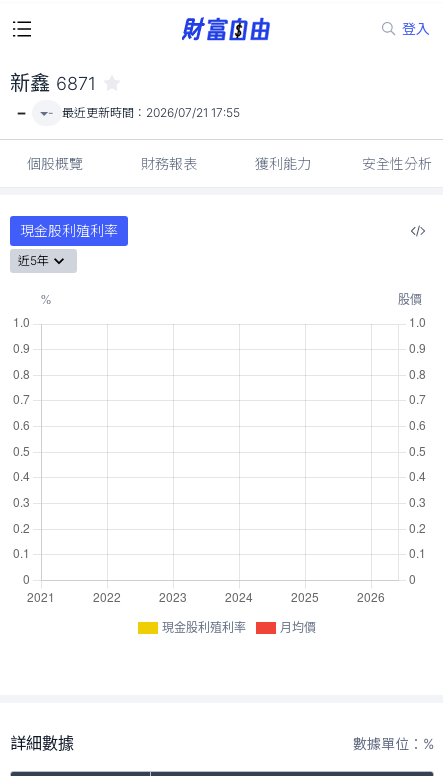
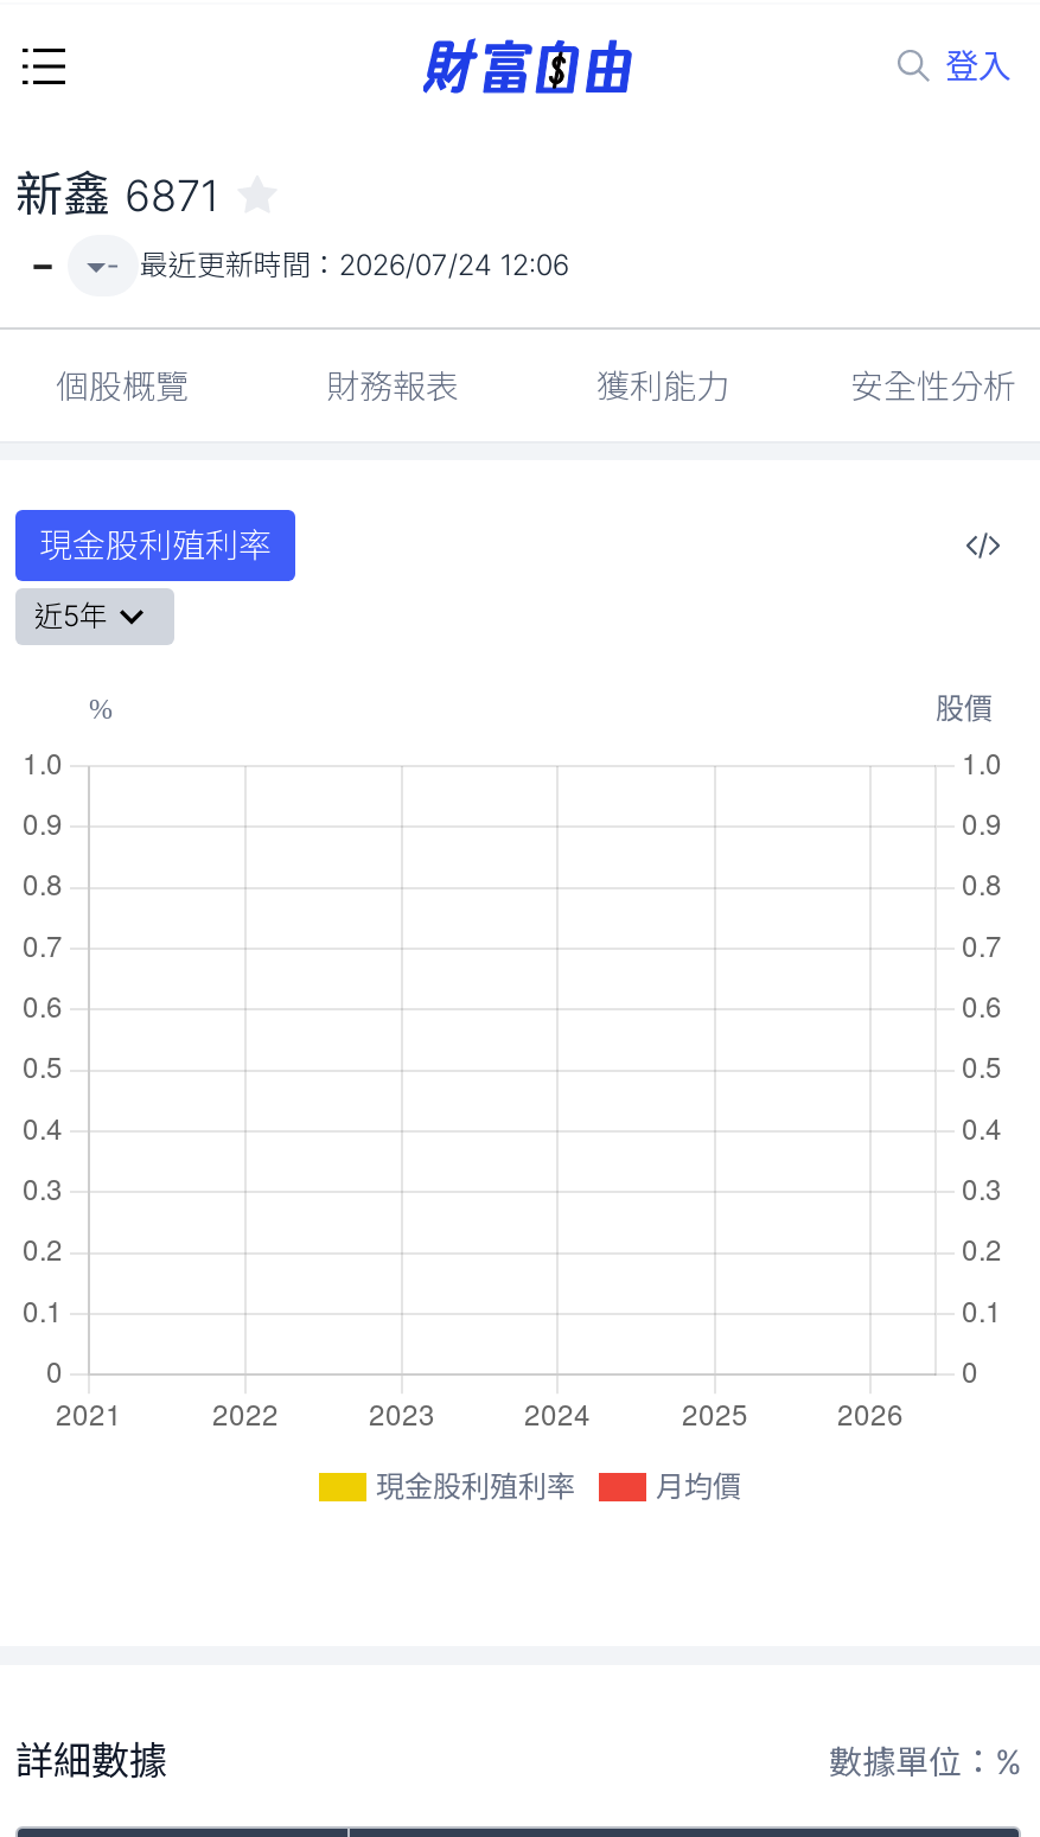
[48,105,240,120] - 最近更新時間：2026/07/21 17:55 -> [106,247,569,282] - 最近更新時間：2026/07/24 12:06

